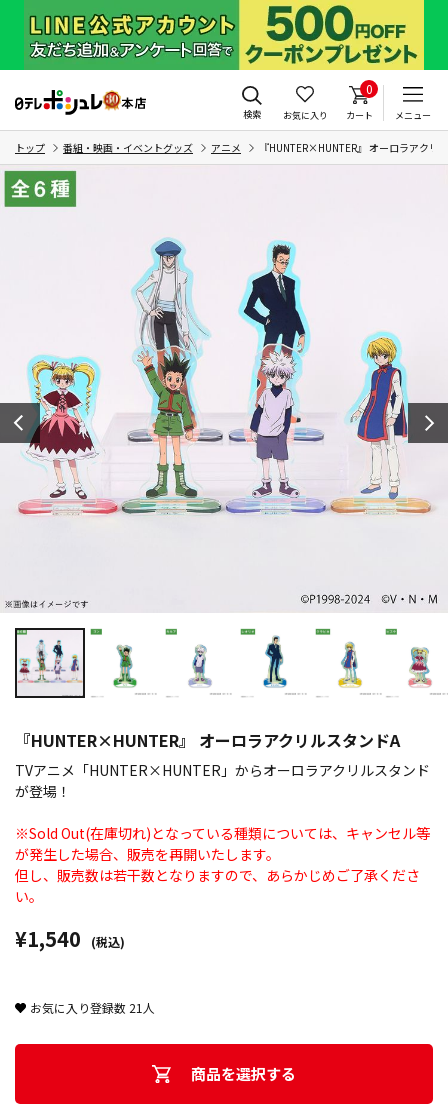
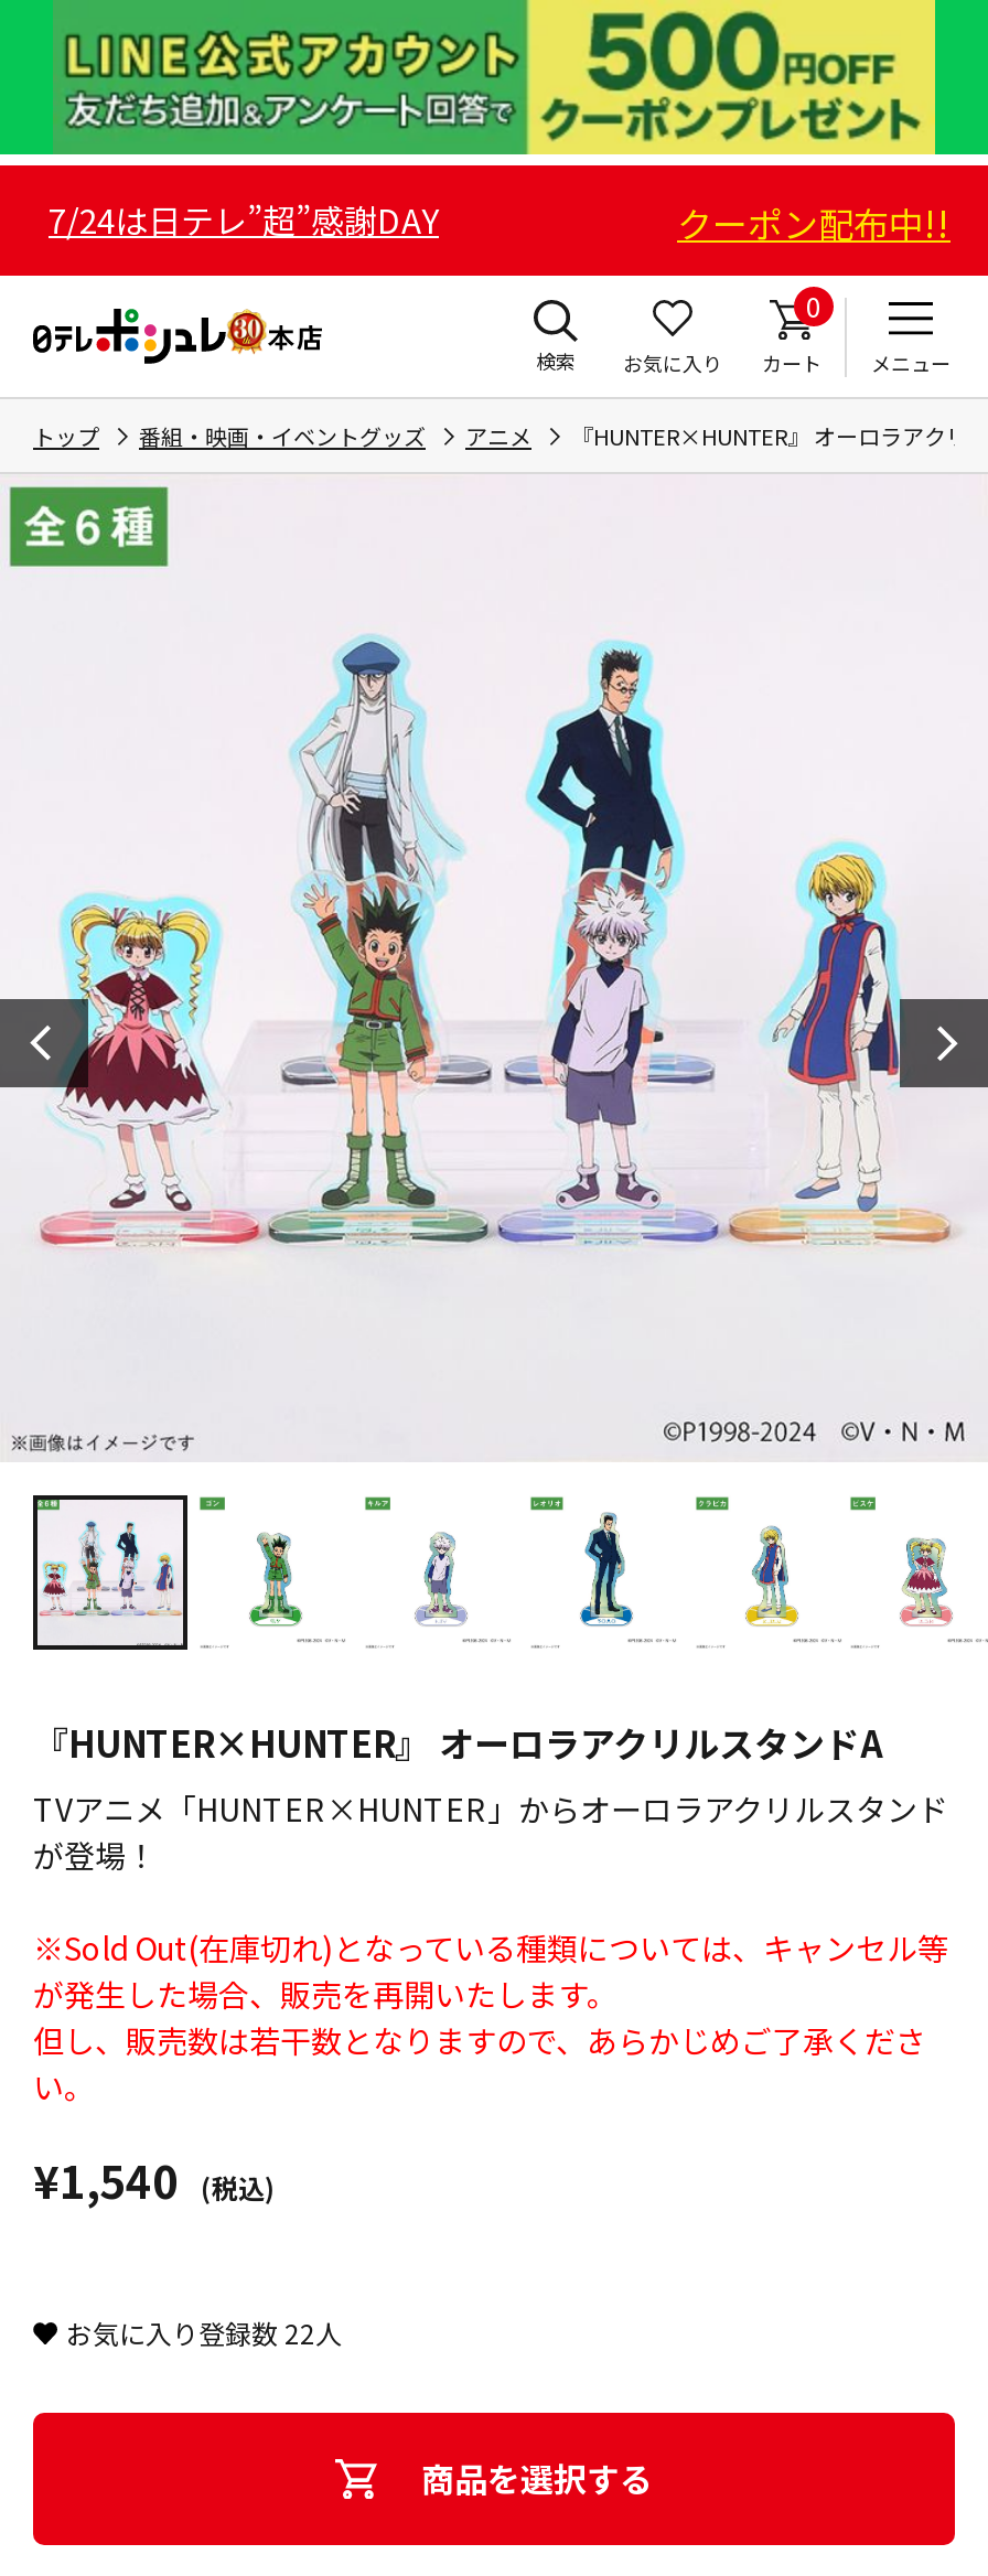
none -> [49,196,951,249] 7/24は日テレ”超”感謝DAY | クーポン配布中!!
[30,999,155,1016] お気に入り登録数21人 -> [66,2314,342,2351] お気に入り登録数22人

